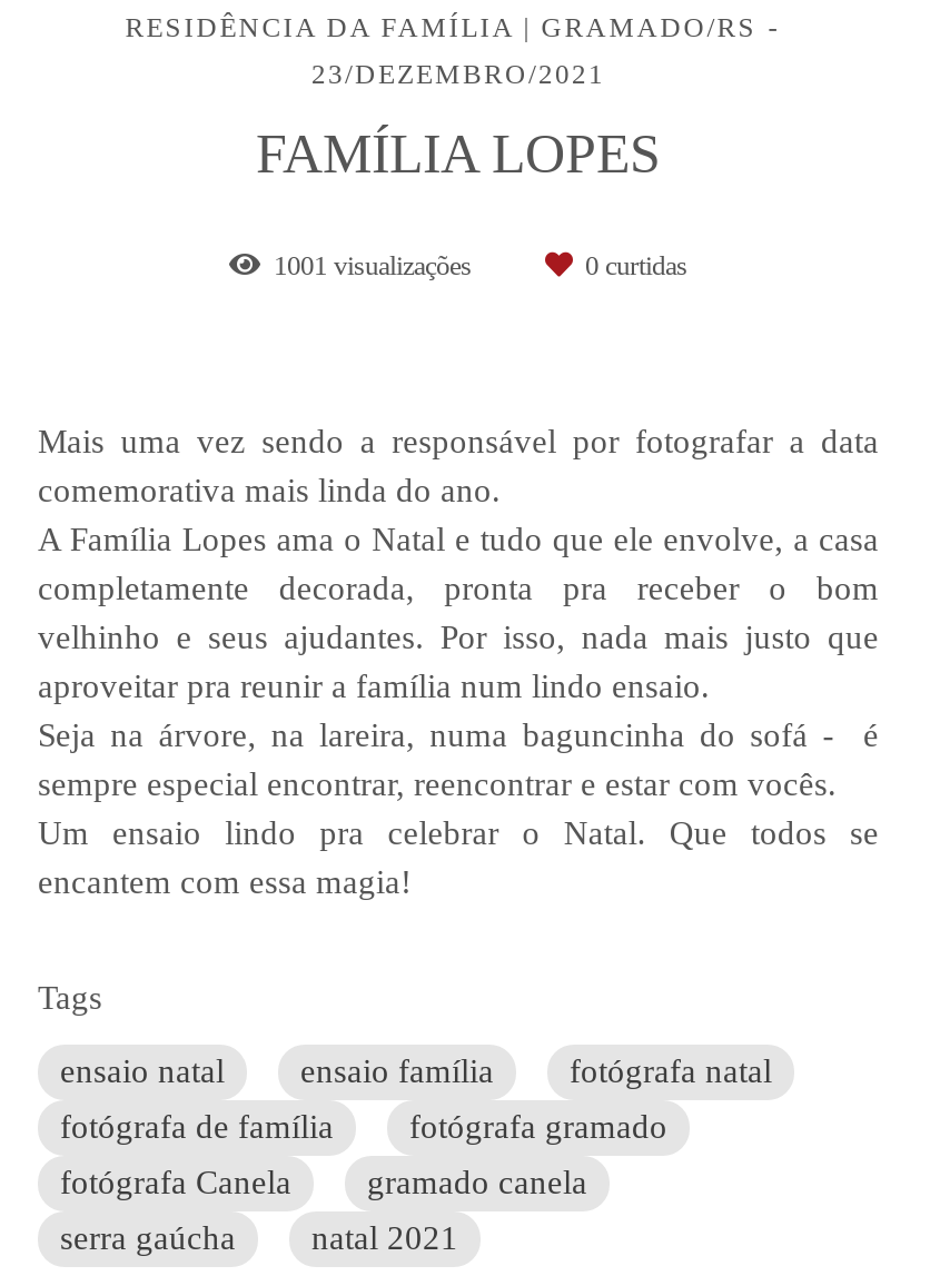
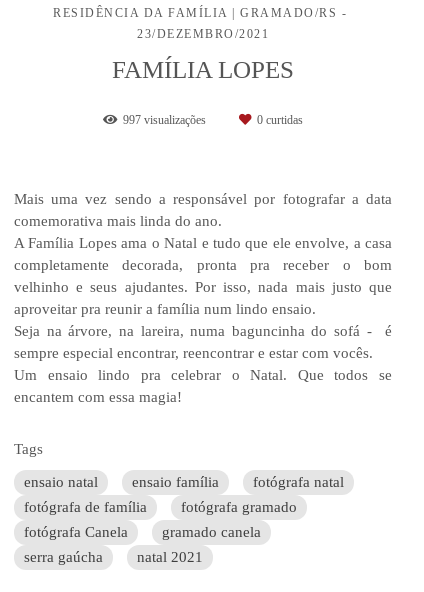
[274,250,478,281] 1001 visualizações -> [123,113,209,127] 997 visualizações

